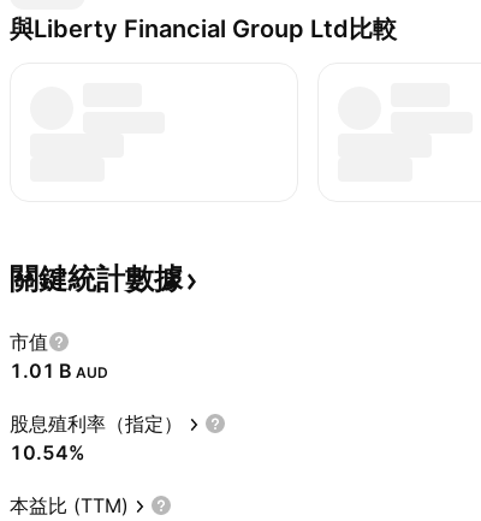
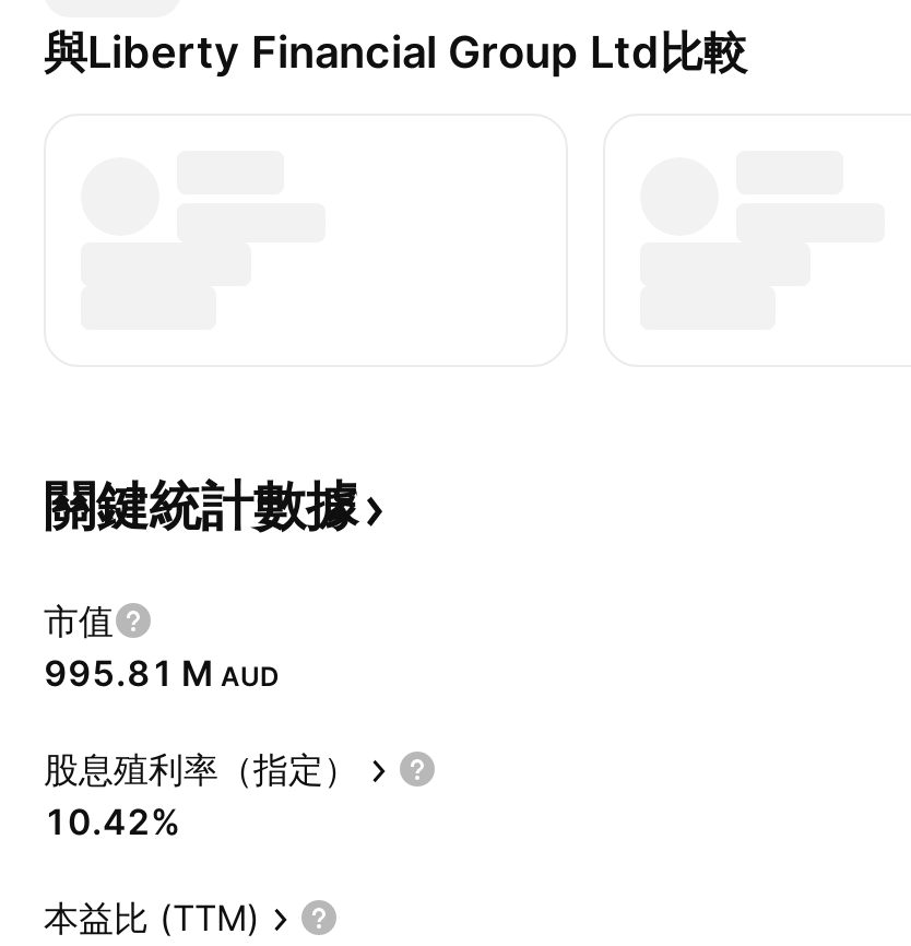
[10,359,108,383] 1.01 B AUD -> [44,651,280,695] 995.81 M AUD
[10,440,85,464] 10.54% -> [44,800,181,843] 10.42%

